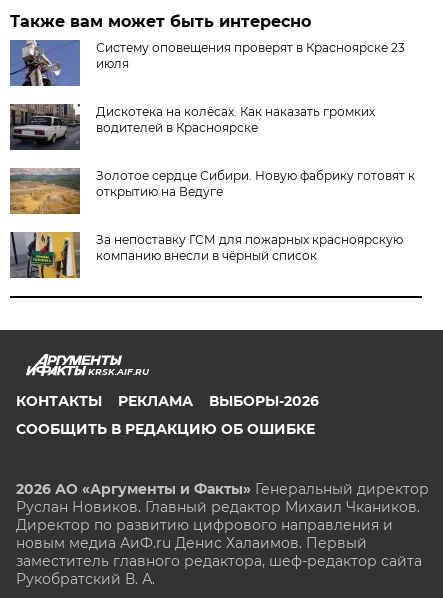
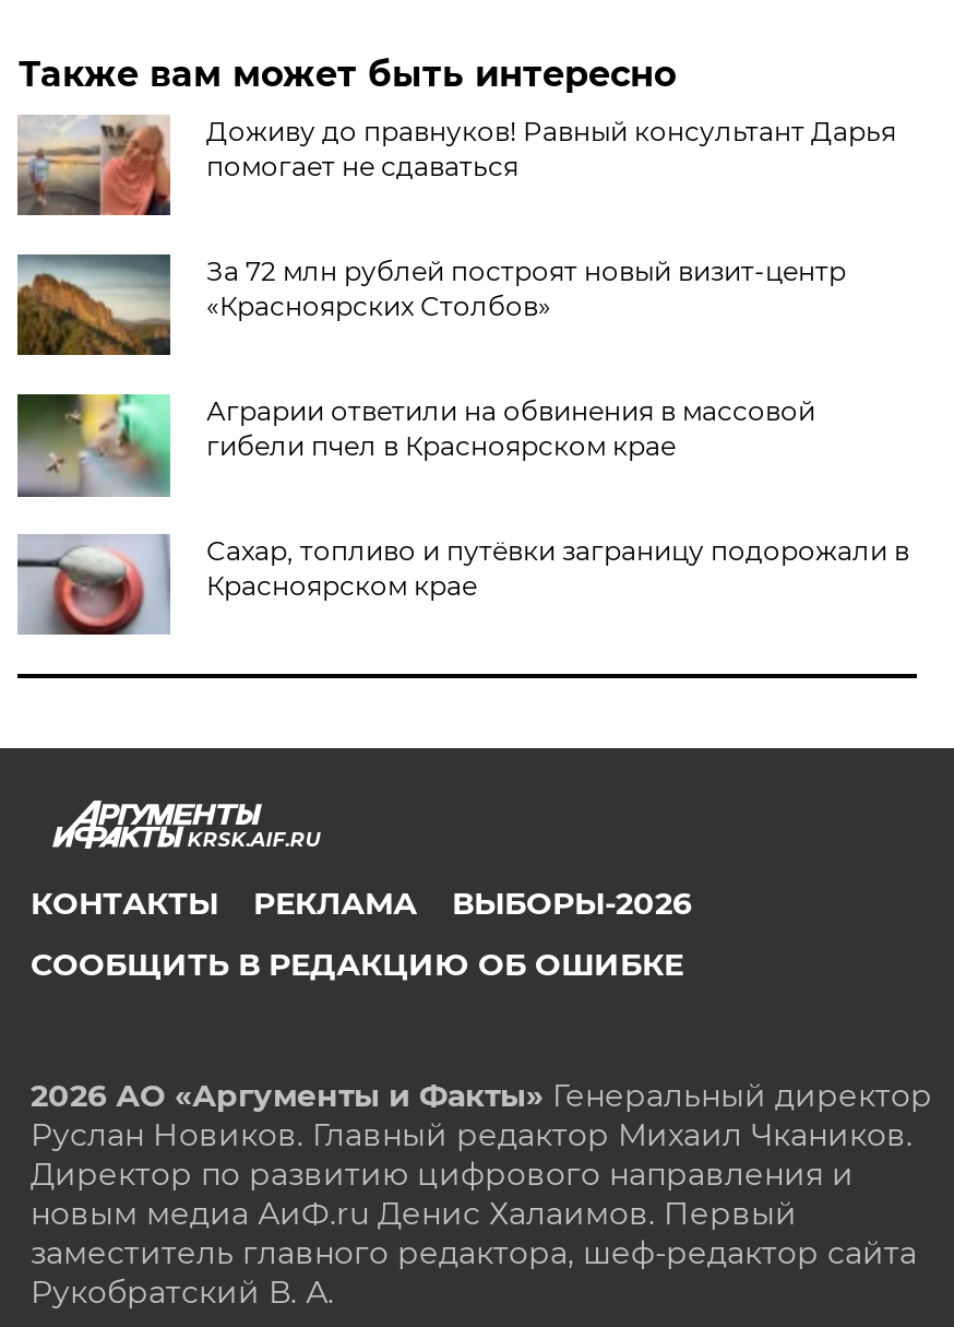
[9,39,405,87] [image] | Систему оповещения проверят в Красноярске 23 | июля -> [15,115,896,217] [image] | Доживу до правнуков! Равный консультант Дарья | помогает не сдаваться
[9,104,375,151] [image] | Дискотека на колёсах. Как наказать громких | водителей в Красноярске -> [17,252,846,357] [image] | За 72 млн рублей построят новый визит-центр | «Красноярских Столбов»
[9,167,415,215] [image] | Золотое сердце Сибири. Новую фабрику готовят к | открытию на Ведуге -> [15,392,815,499] [image] | Аграрии ответили на обвинения в массовой | гибели пчел в Красноярском крае
[10,231,403,279] [image] | За непоставку ГСМ для пожарных красноярскую | компанию внесли в чёрный список -> [20,534,909,637] [image] | Сахар, топливо и путёвки заграницу подорожали в | Красноярском крае

